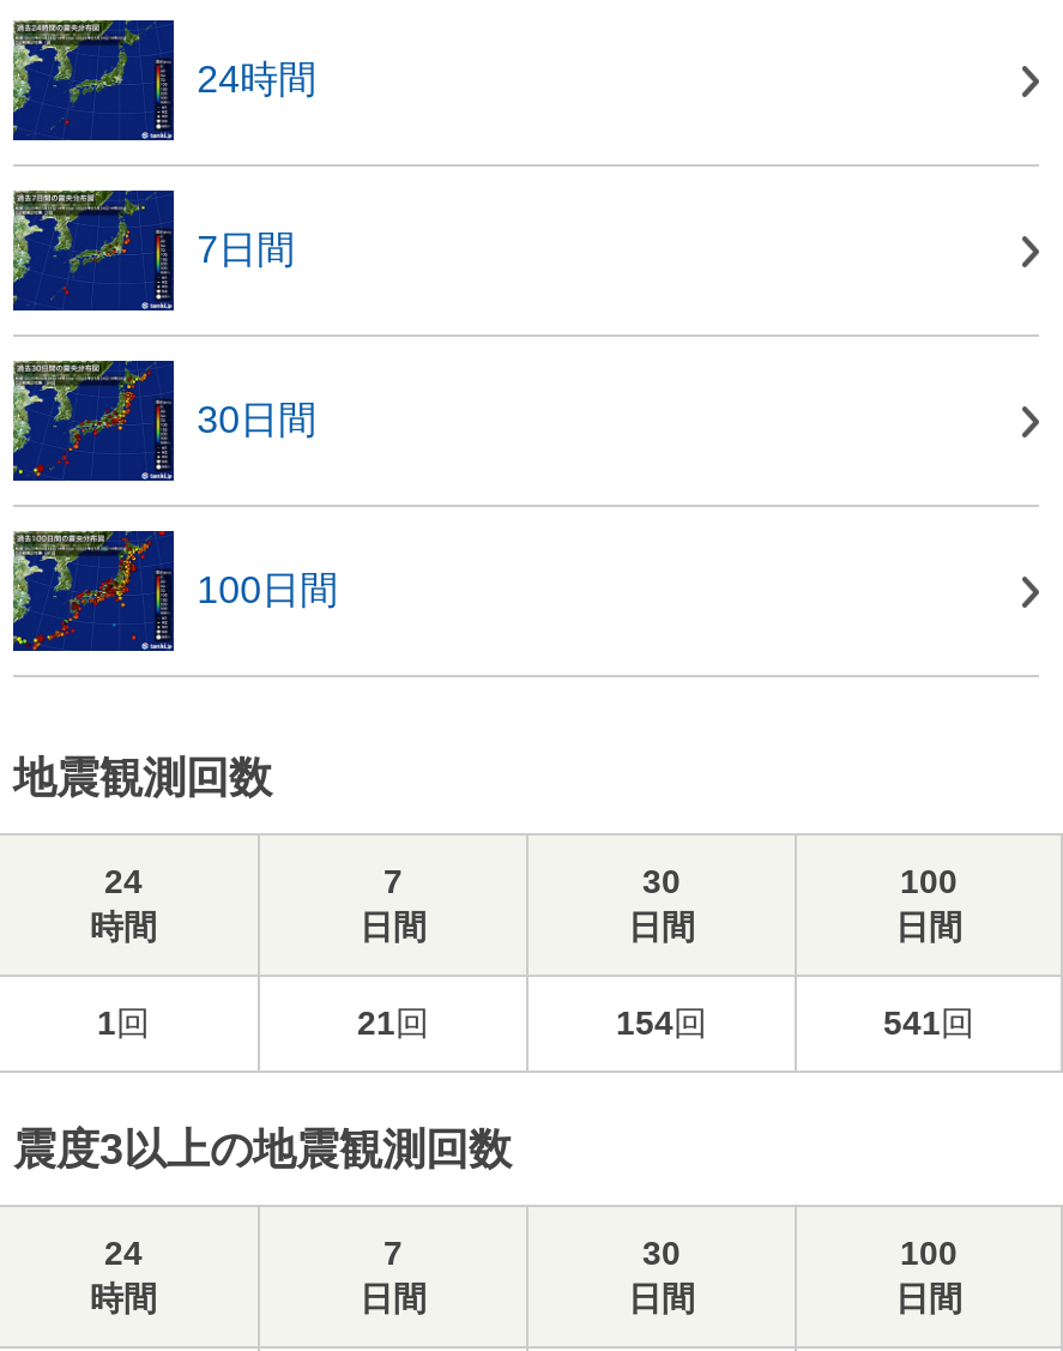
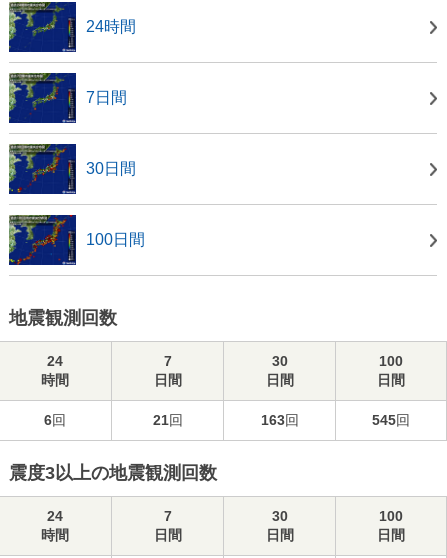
[97,1003,150,1042] 1回 -> [44,412,66,428] 6回
[616,1003,707,1042] 154回 -> [260,412,298,428] 163回
[883,1003,974,1042] 541回 -> [372,412,410,428] 545回

